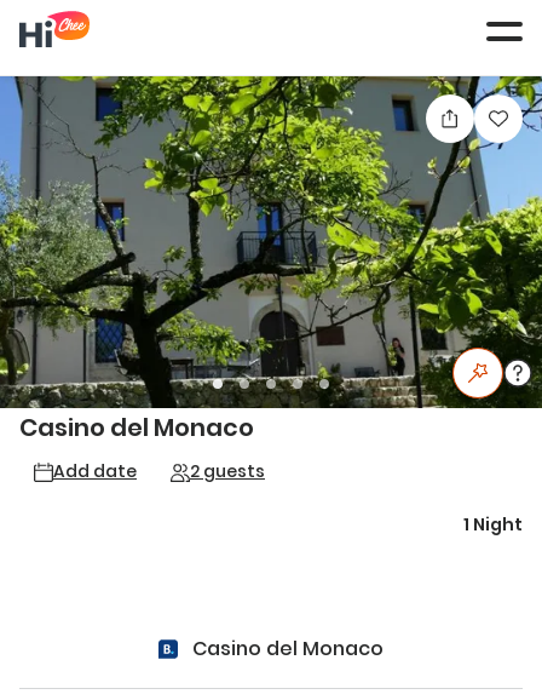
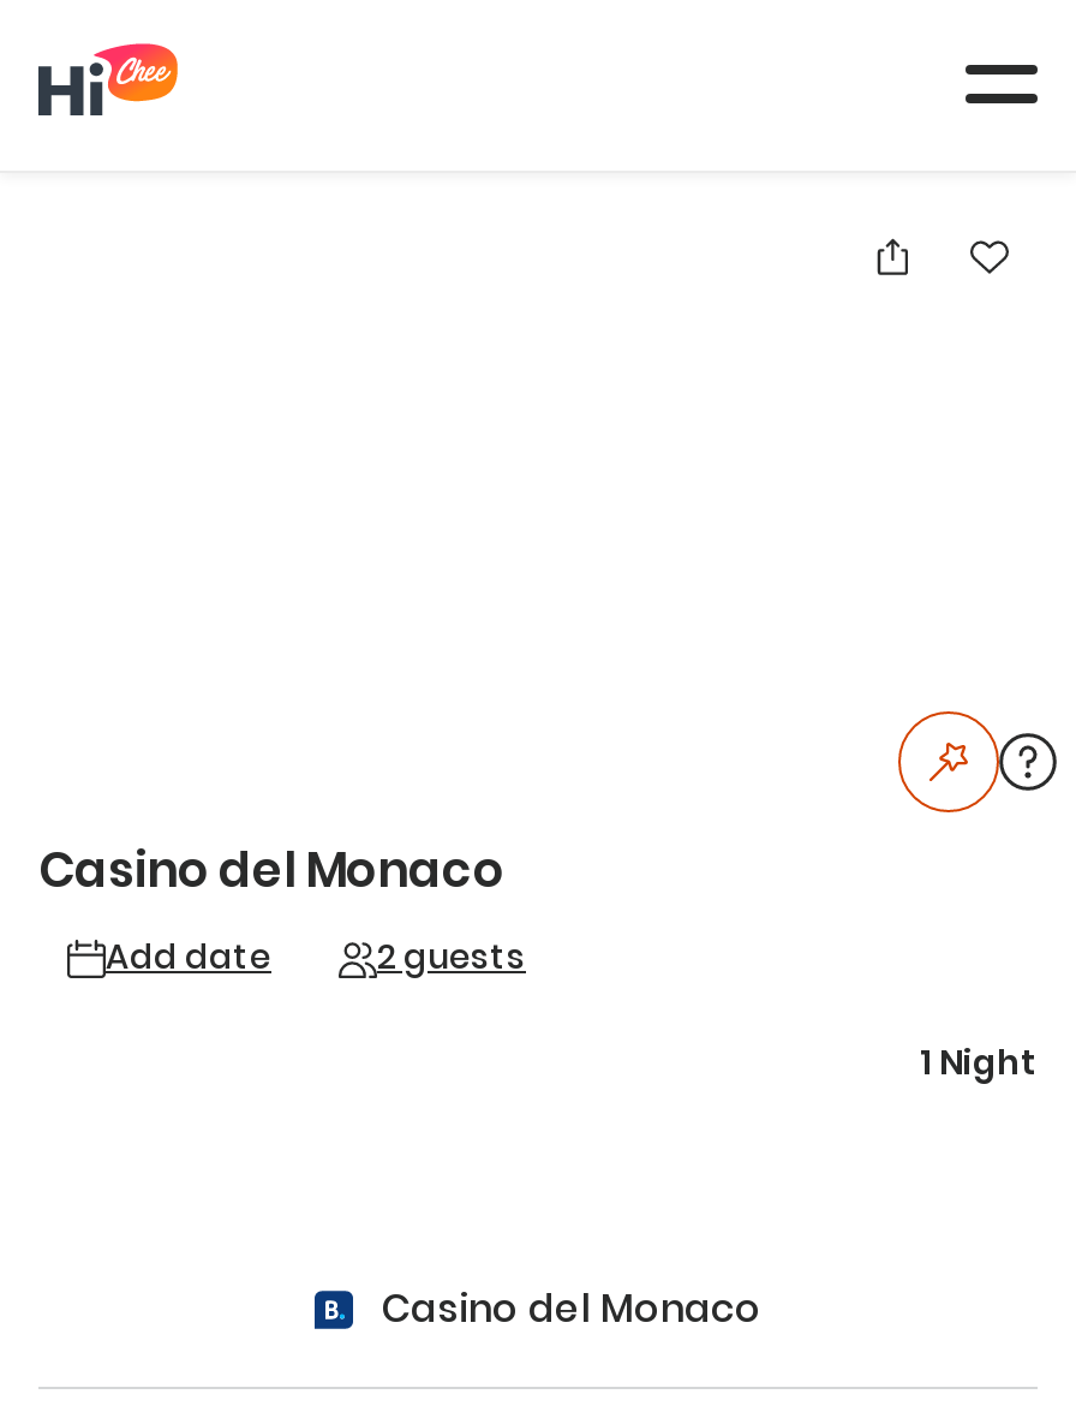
[4,75,538,409] [image] -> none

